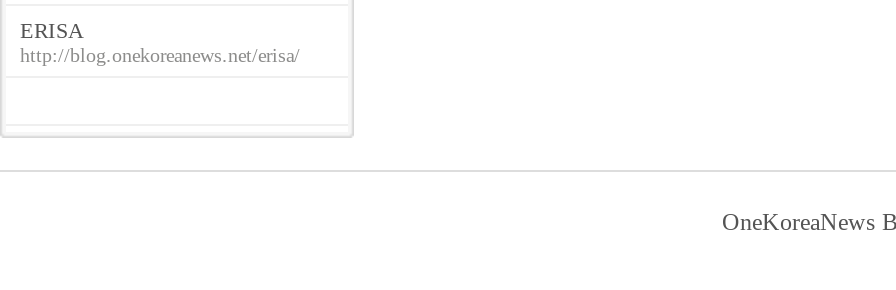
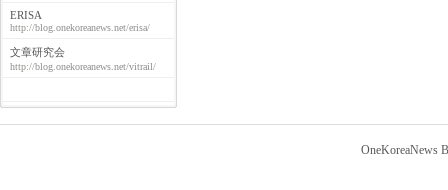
none -> [10,46,156,72] 文章研究会 | http://blog.onekoreanews.net/vitrail/

